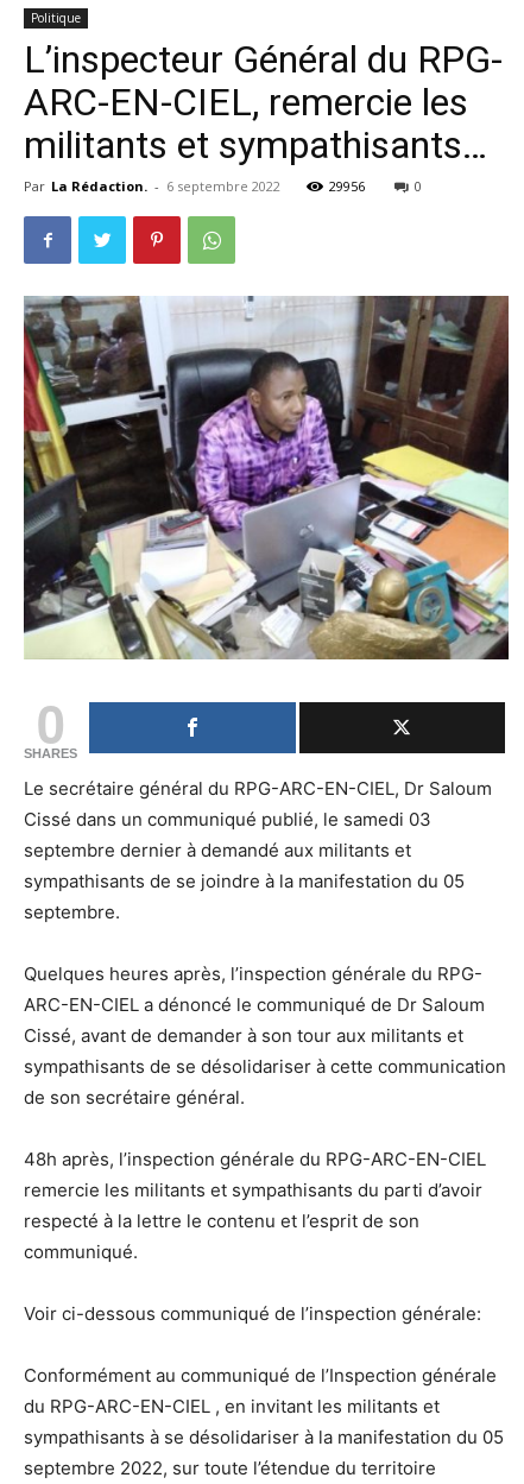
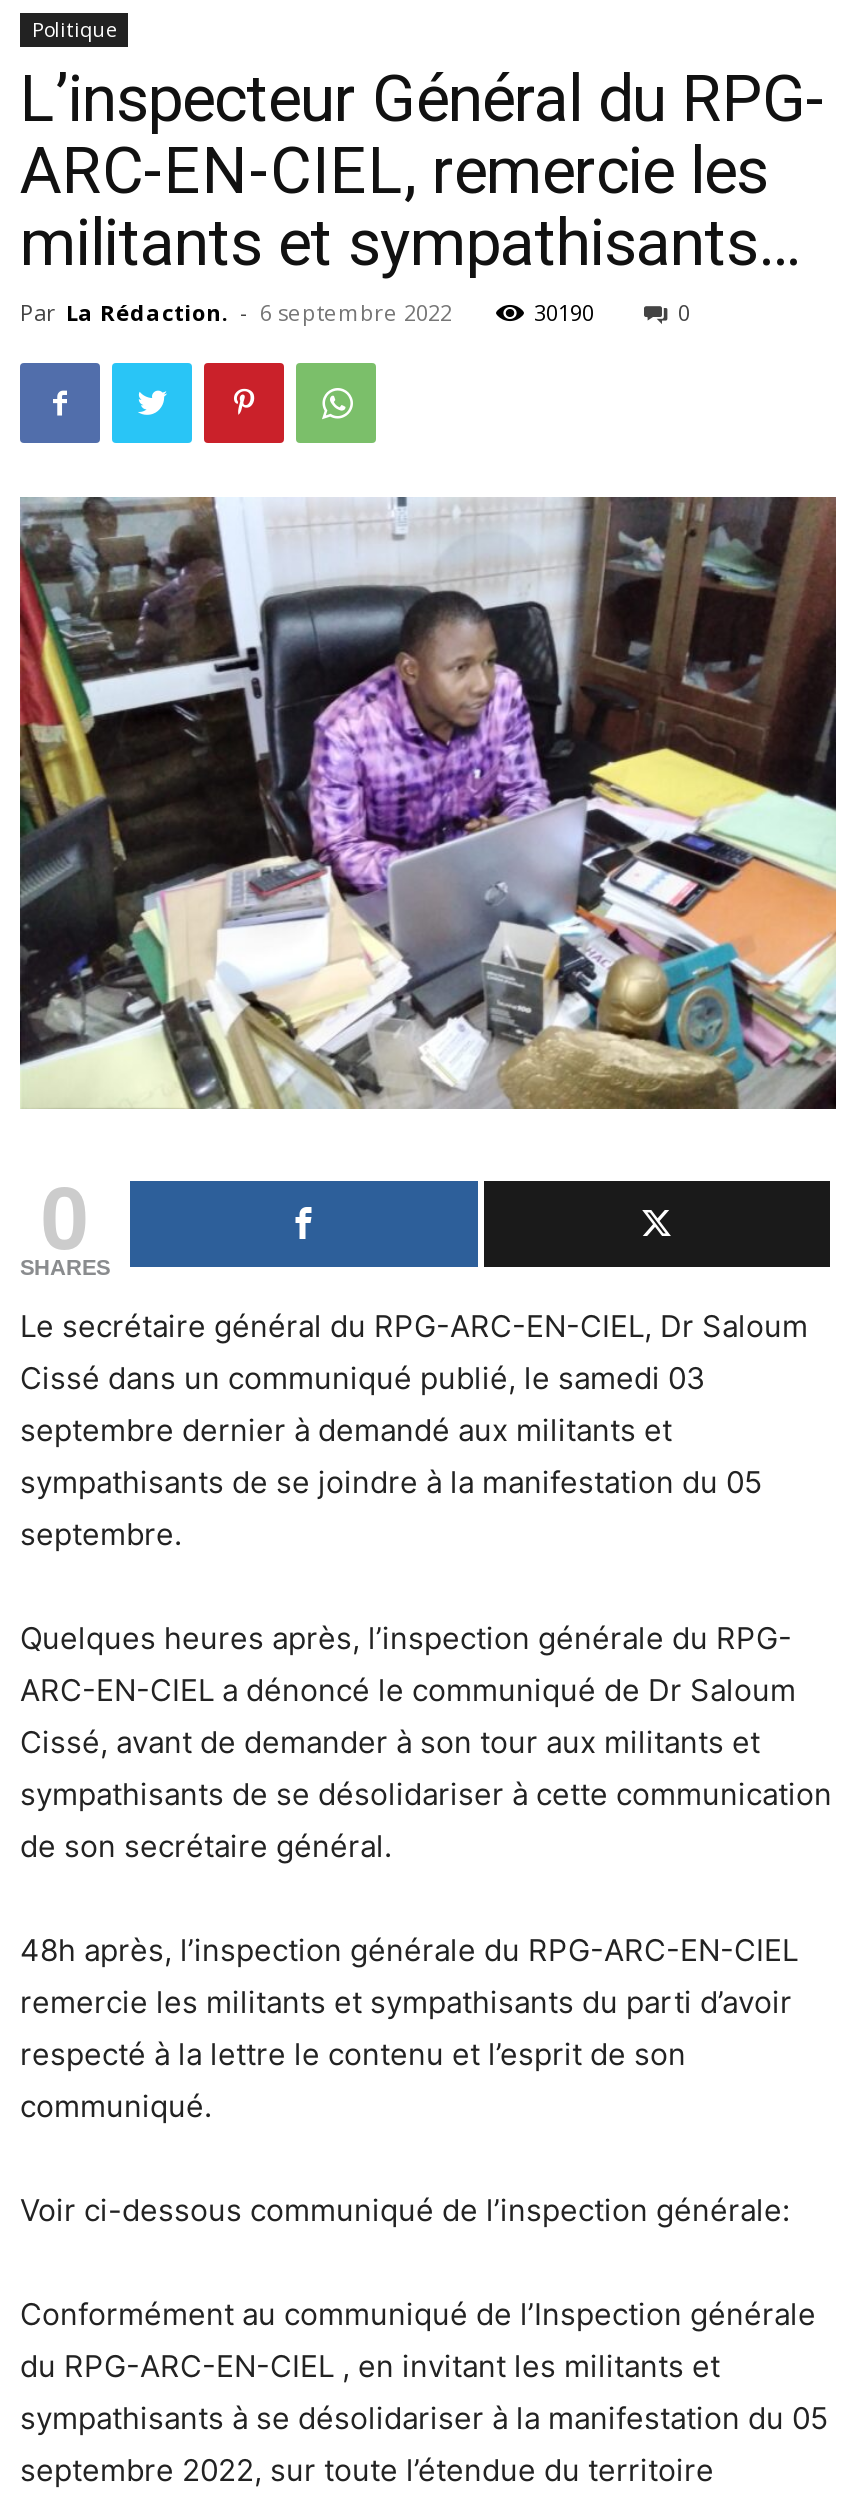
[329,177,365,195] 29956 -> [534,297,594,327] 30190

